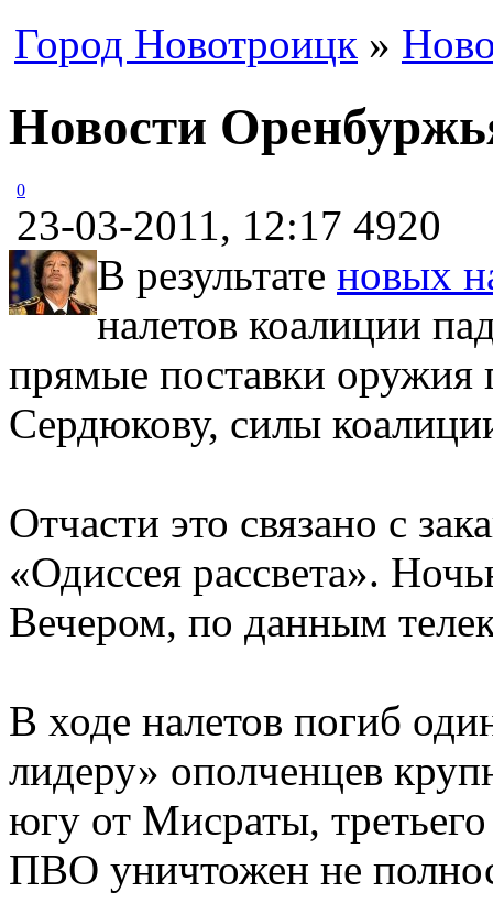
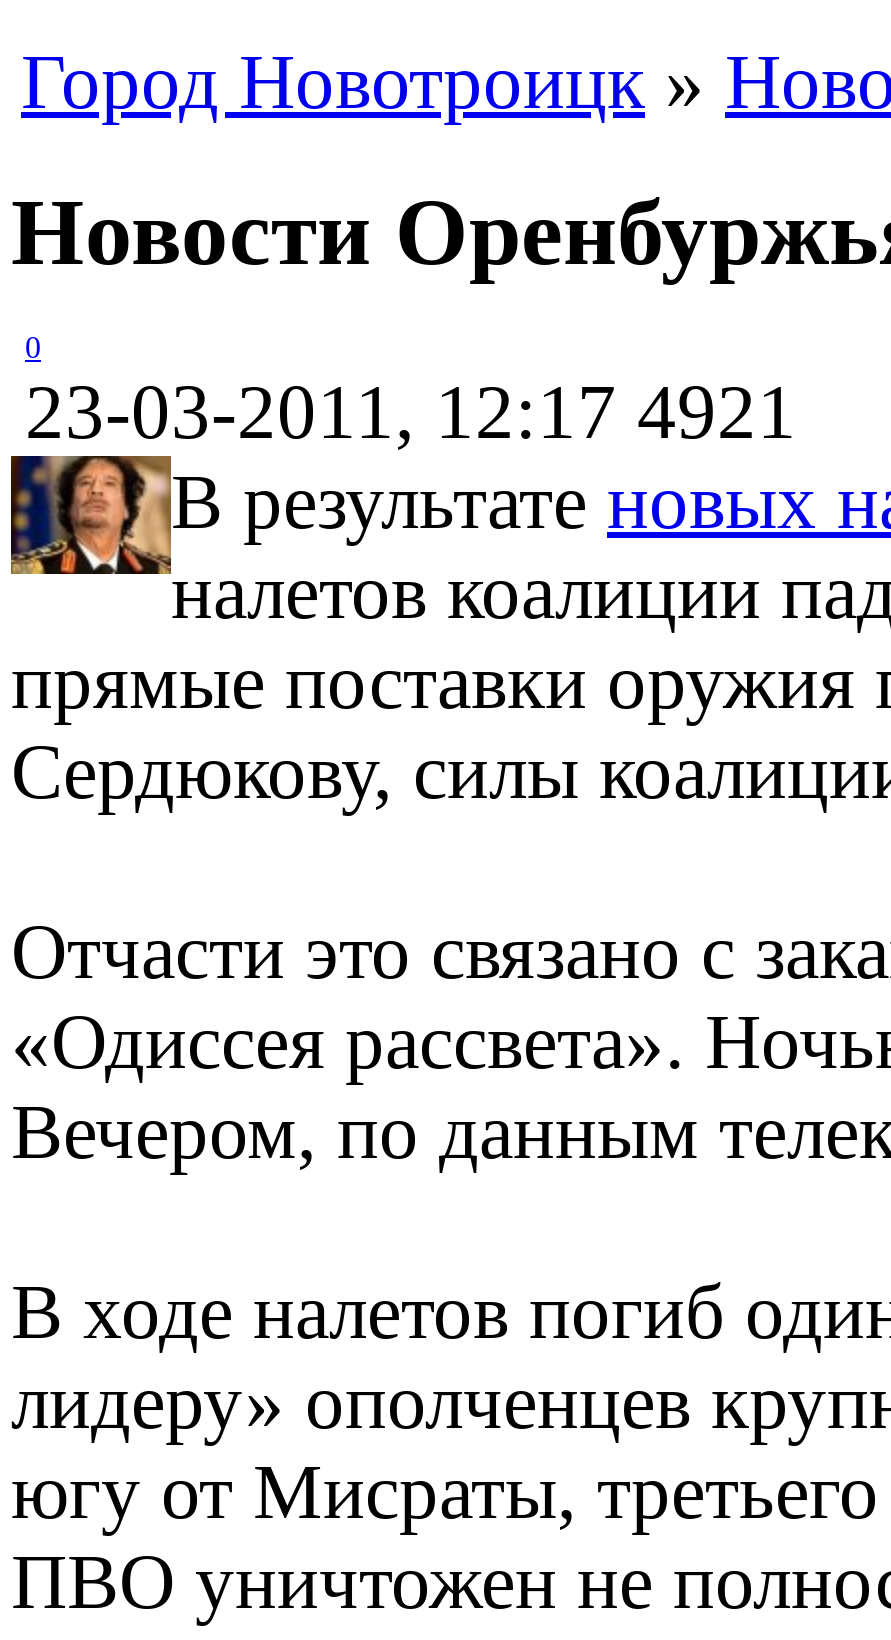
[17,201,441,249] 23-03-2011, 12:17 4920 -> [25,368,797,454] 23-03-2011, 12:17 4921

